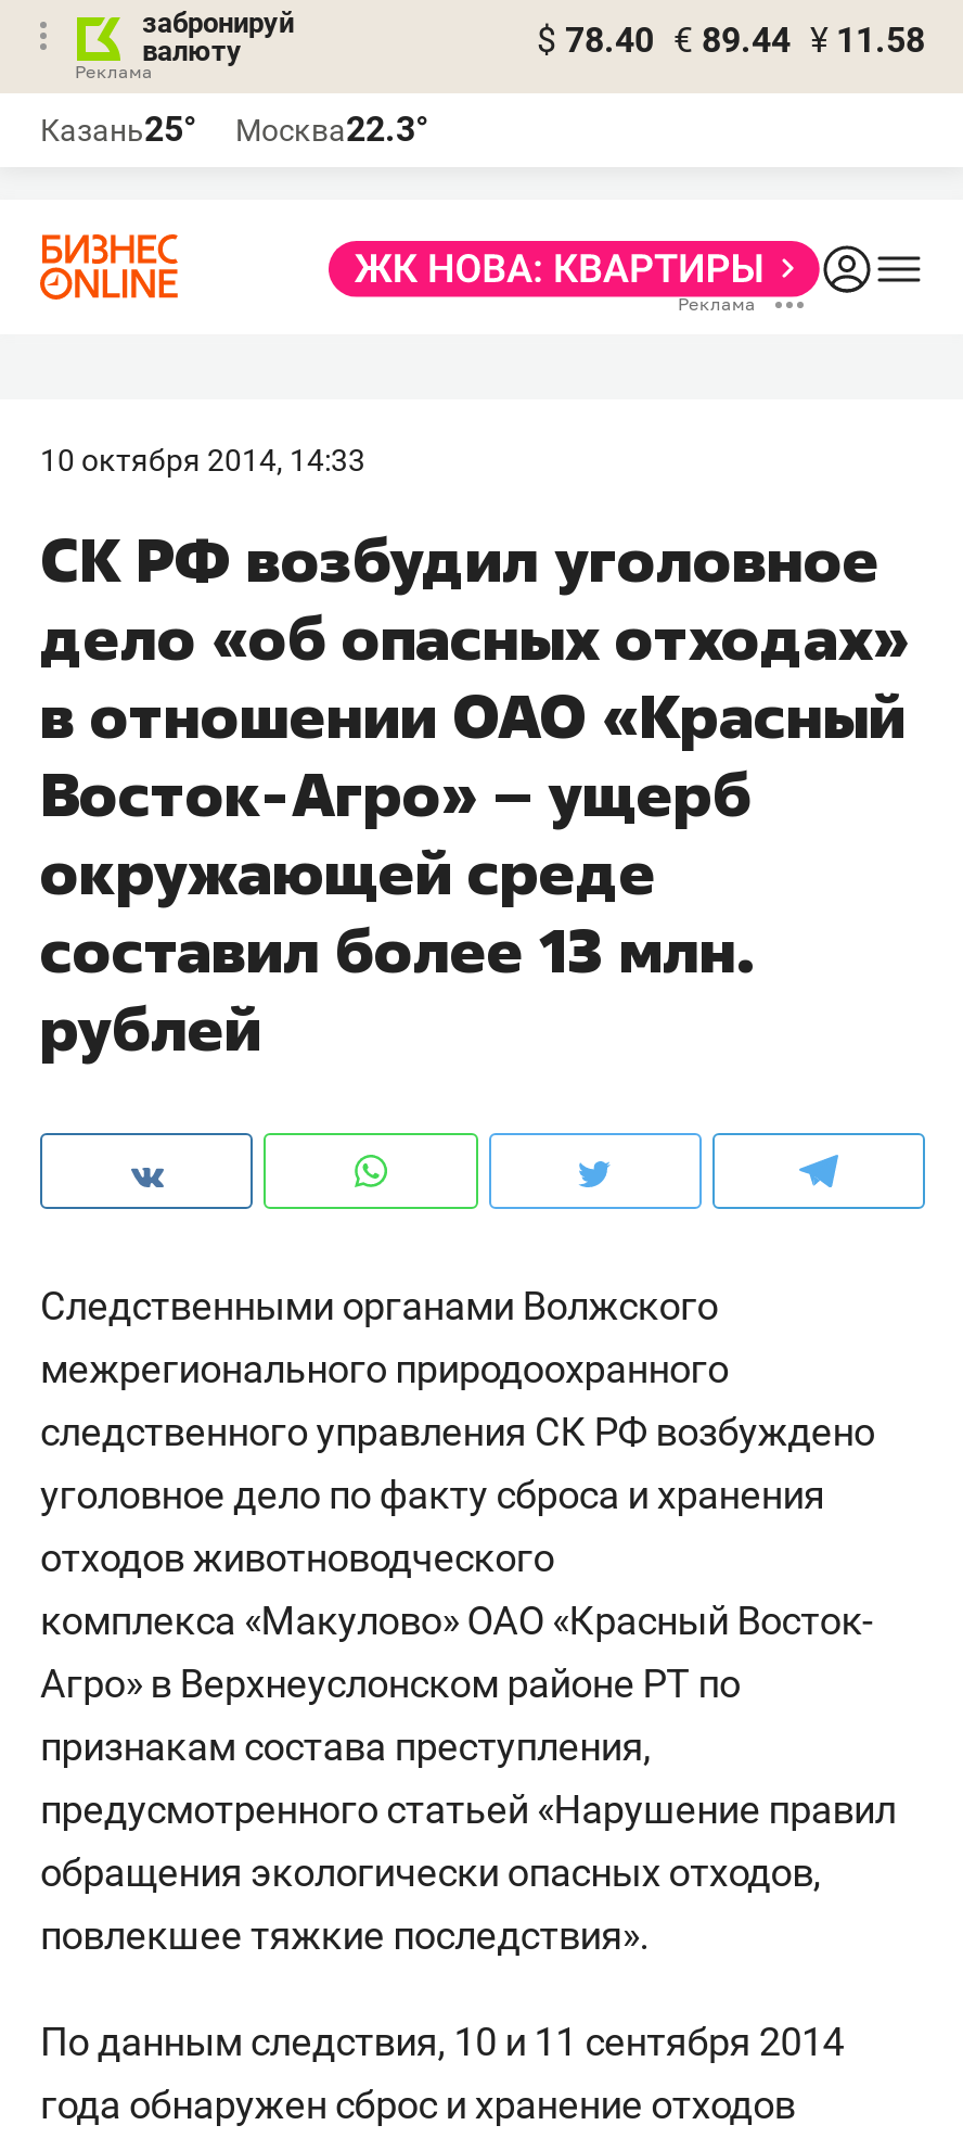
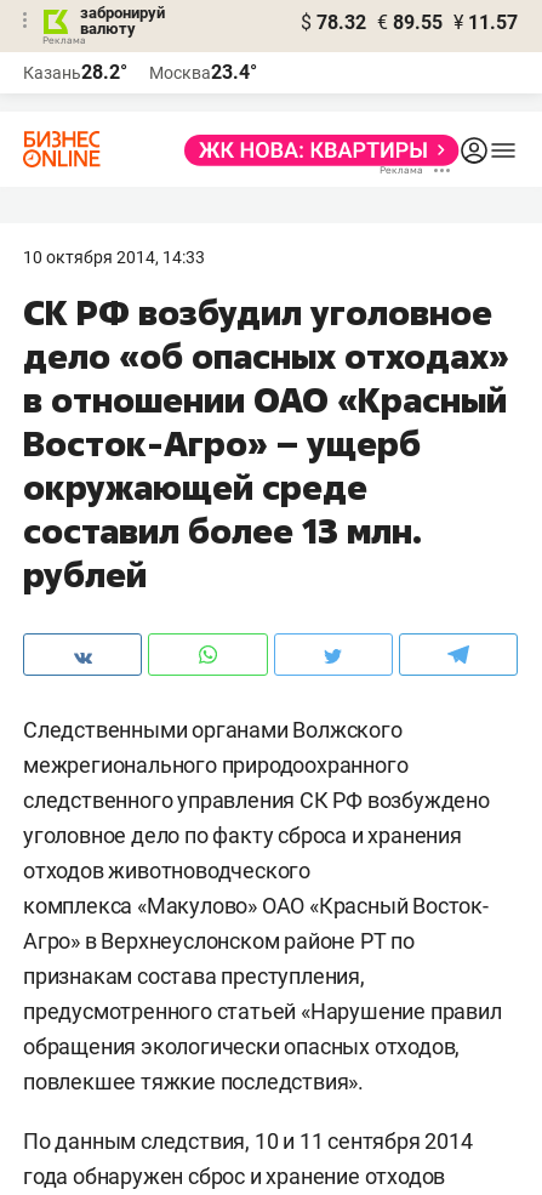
[537,20,925,61] $ 78.40 € 89.44 ¥ 11.58 -> [301,11,518,34] $ 78.32 € 89.55 ¥ 11.57
[40,109,196,150] Казань25° -> [23,61,127,84] Казань28.2°
[235,109,428,150] Москва22.3° -> [149,61,257,84] Москва23.4°

